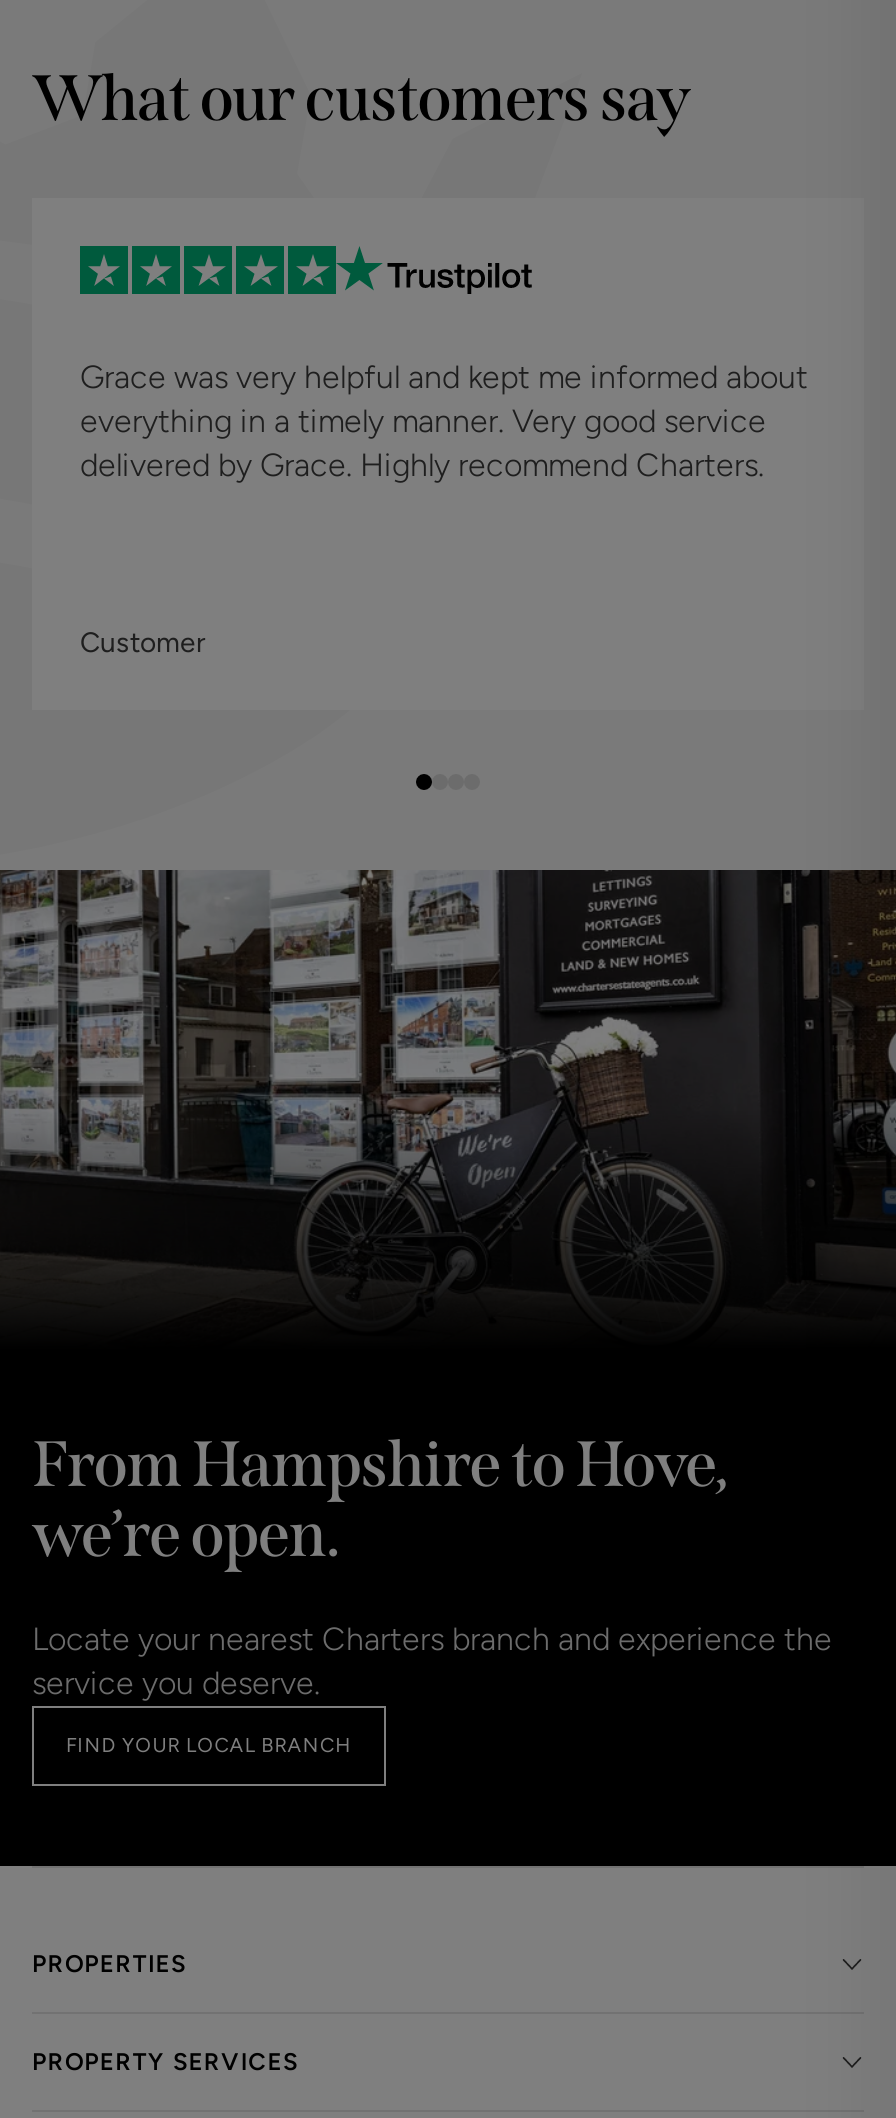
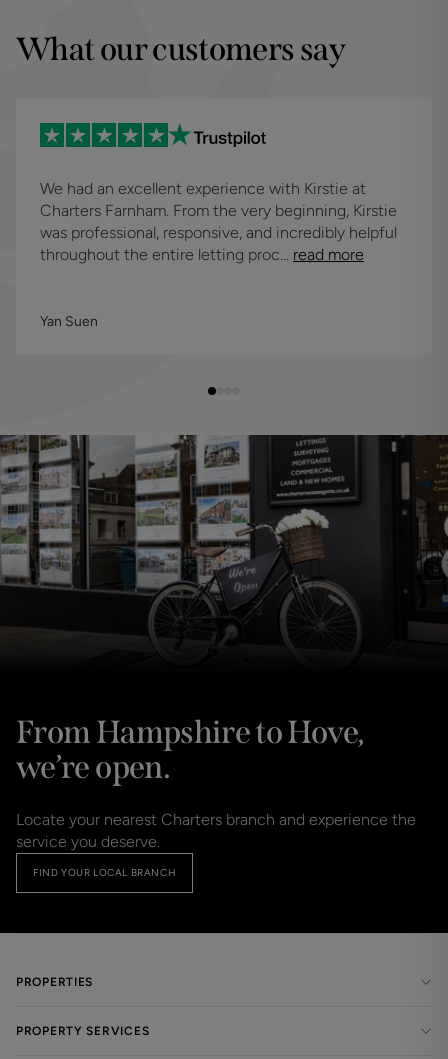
[80,358,808,484] Grace was very helpful and kept me informed about | everything in a timely manner. Very good service | delivered by Grace. Highly recommend Charters. -> [40,179,397,264] We had an excellent experience with Kirstie at | Charters Farnham. From the very beginning, Kirstie | was professional, responsive, and incredibly helpful | throughout the entire letting proc... read more
[80,626,206,660] Customer -> [40,313,98,330] Yan Suen

